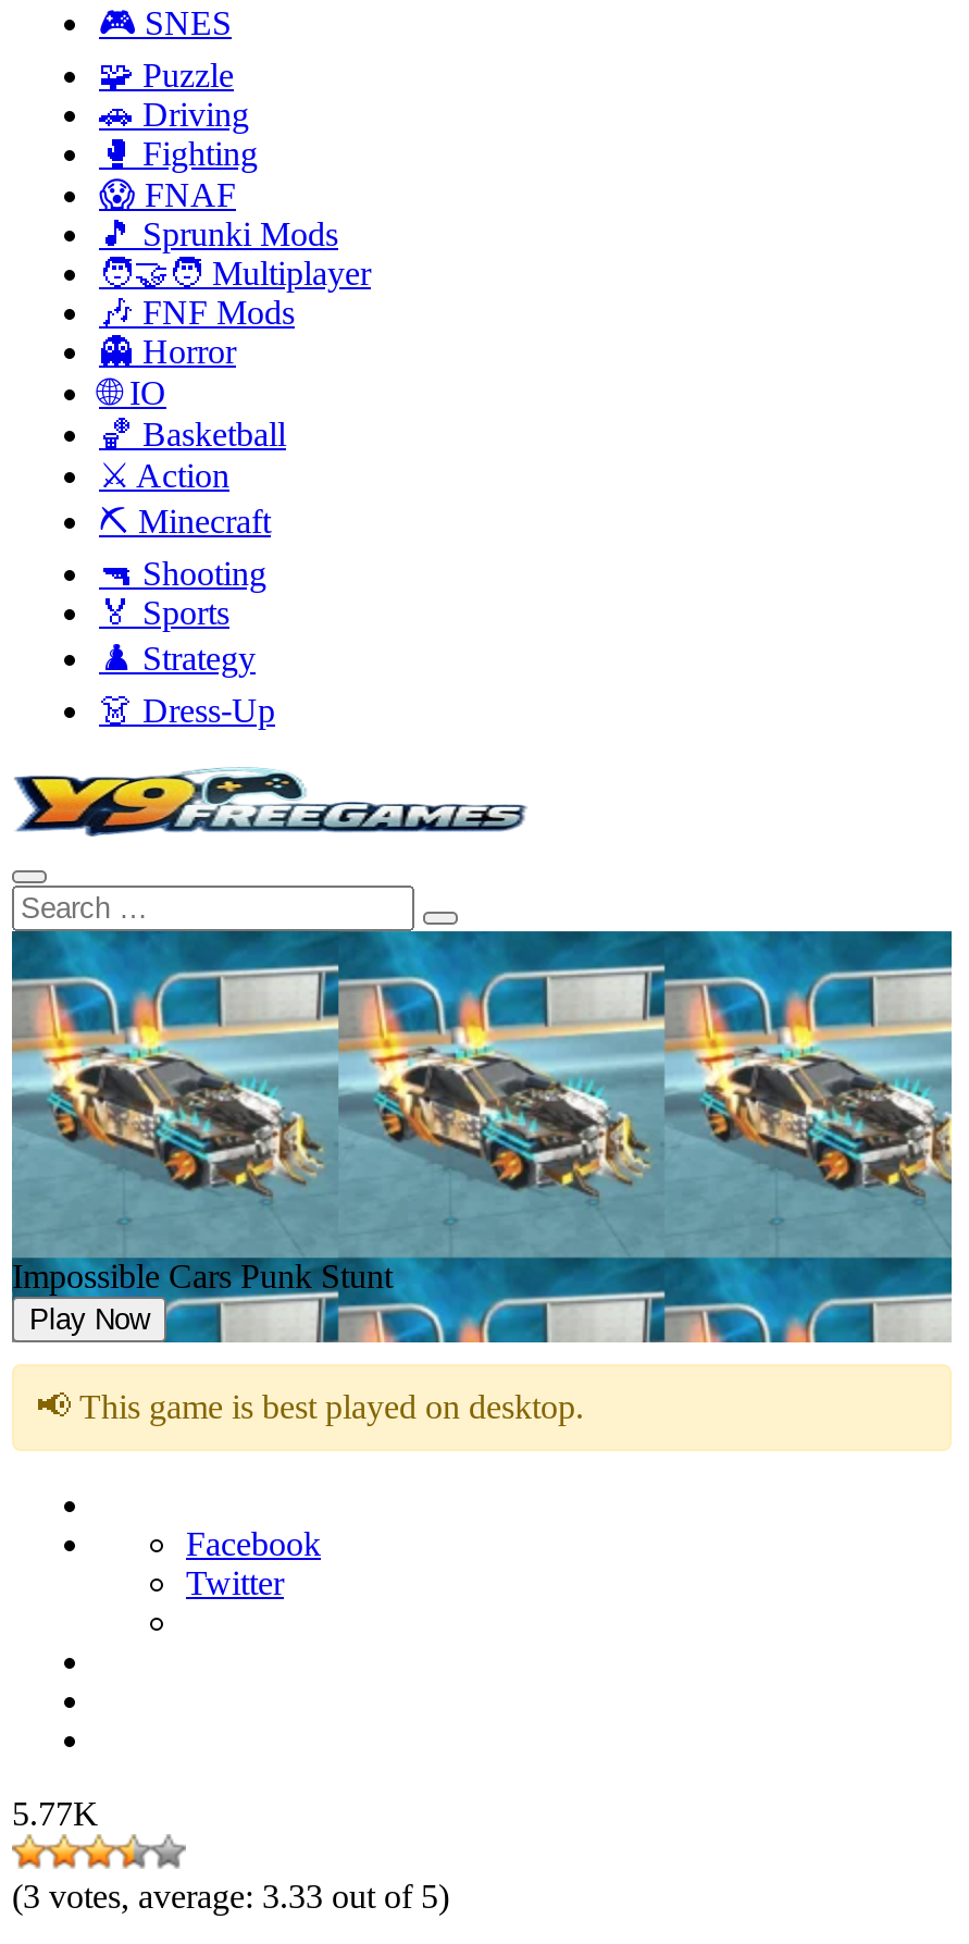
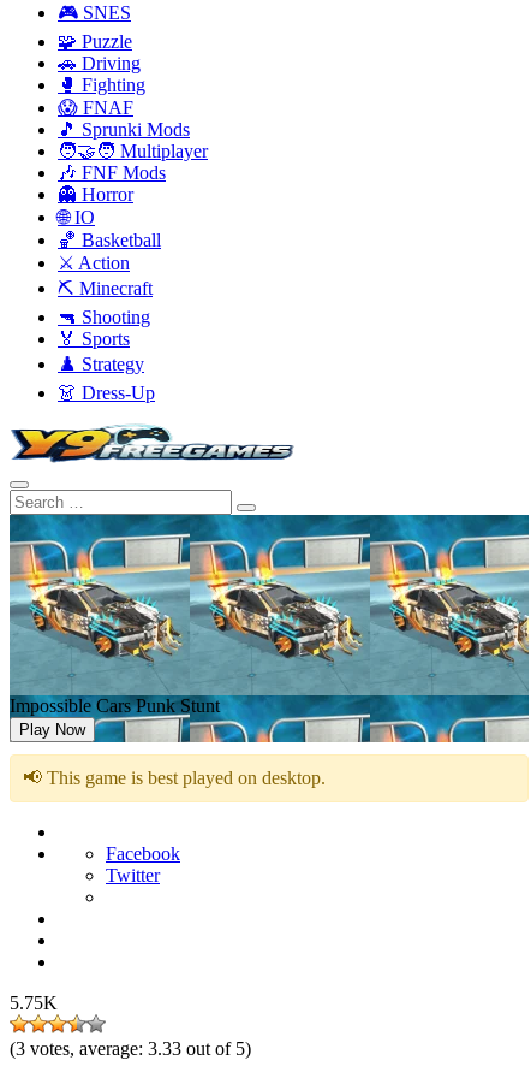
[12,1795,99,1832] 5.77K -> [10,993,58,1013] 5.75K

